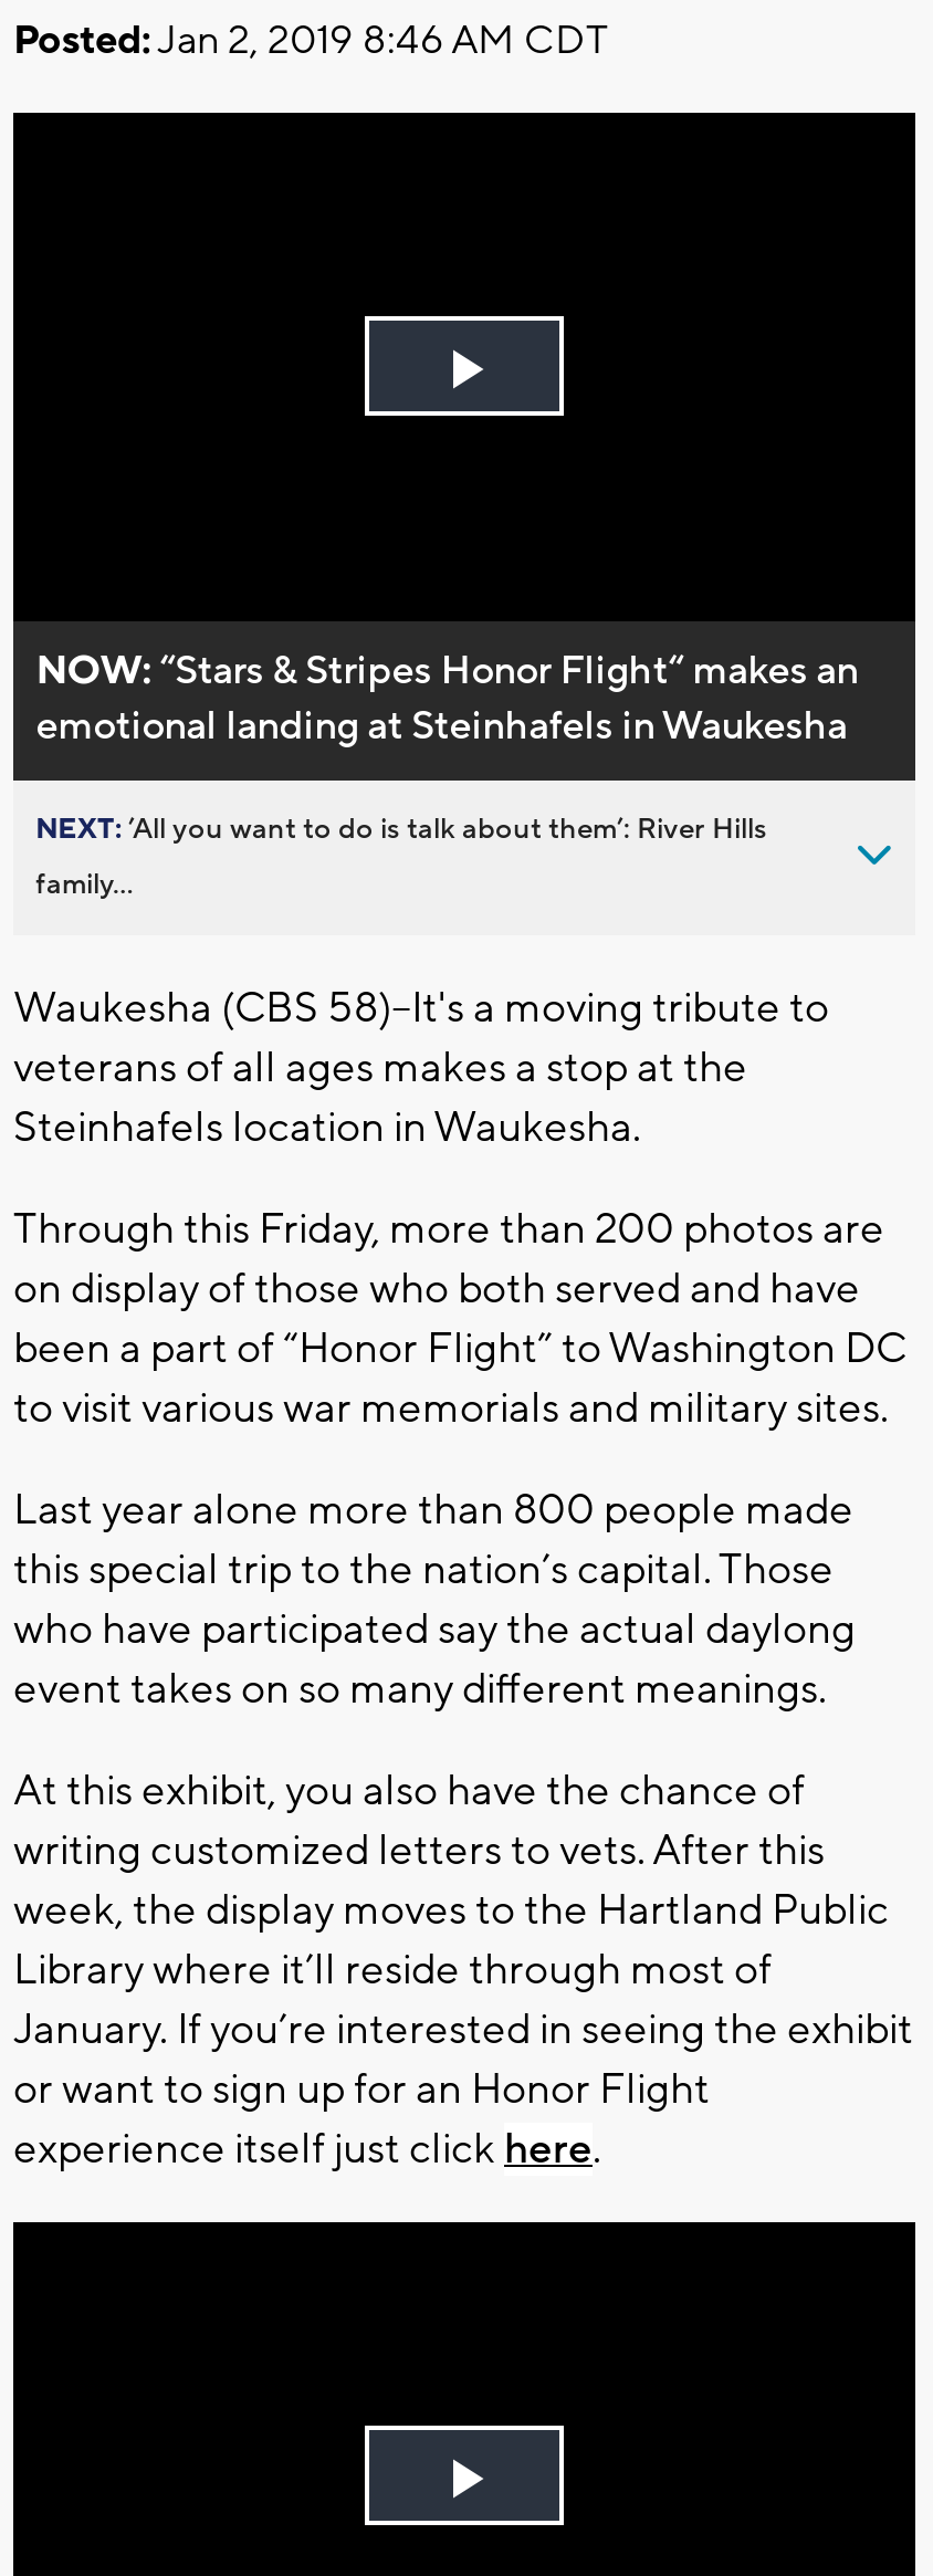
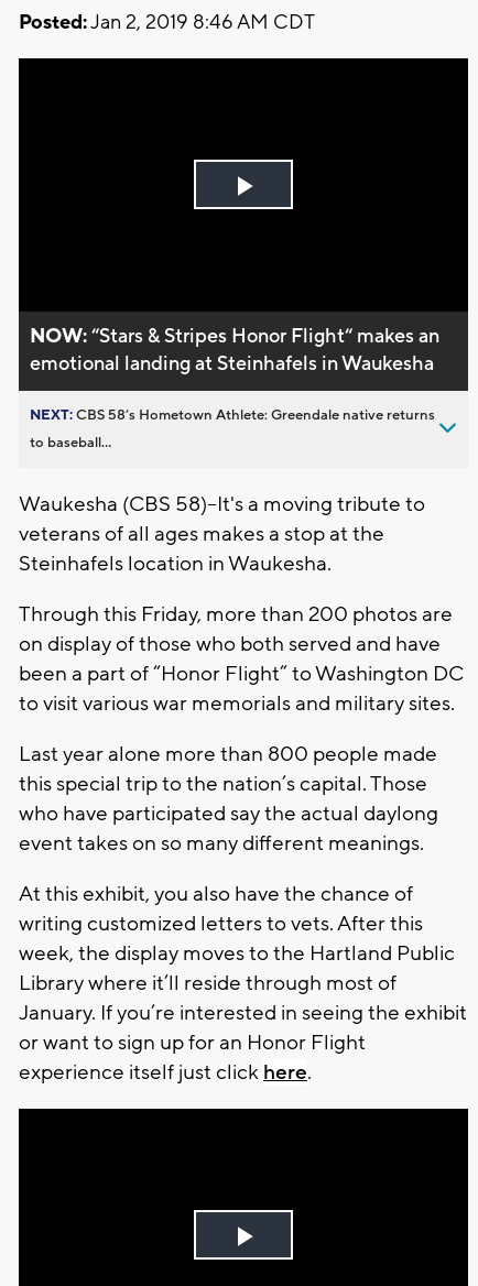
[35,811,767,847] NEXT: ’All you want to do is talk about them’: River Hills -> [30,406,435,424] NEXT: CBS 58’s Hometown Athlete: Greendale native returns
[35,867,133,902] family... -> [30,434,111,451] to baseball...

